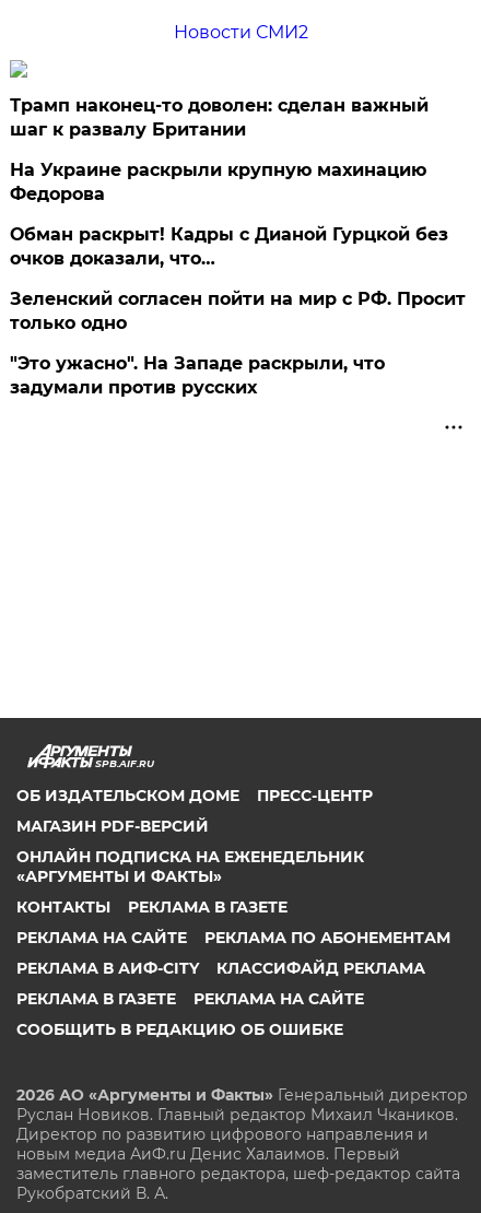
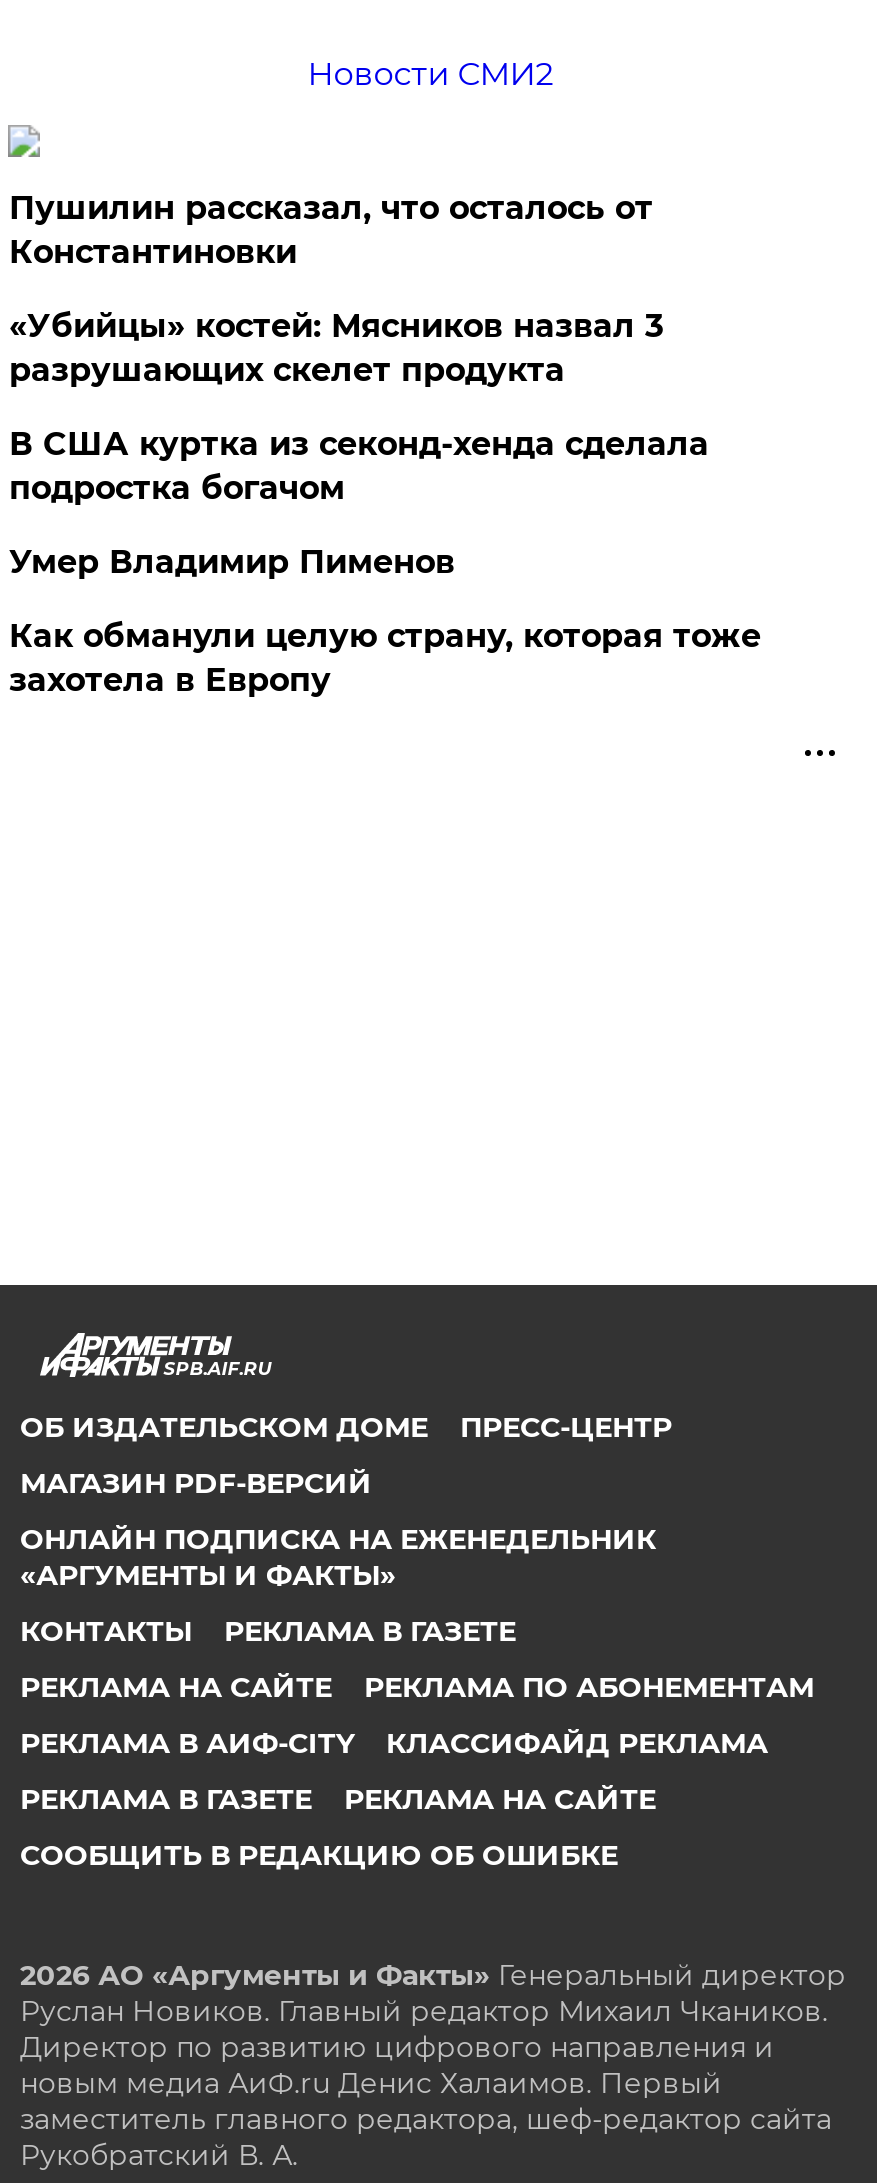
[10,95,429,140] Трамп наконец-то доволен: сделан важный | шаг к развалу Британии -> [9,189,653,271] Пушилин рассказал, что осталось от | Константиновки
[10,159,427,204] На Украине раскрыли крупную махинацию | Федорова -> [9,307,663,389] «Убийцы» костей: Мясников назвал 3 | разрушающих скелет продукта
[10,224,449,269] Обман раскрыт! Кадры с Дианой Гурцкой без | очков доказали, что… -> [9,425,709,507] В США куртка из секонд-хенда сделала | подростка богачом
[10,288,466,333] Зеленский согласен пойти на мир с РФ. Просит | только одно -> [9,543,455,581] Умер Владимир Пименов
[10,353,385,398] "Это ужасно". На Западе раскрыли, что | задумали против русских -> [9,617,761,699] Как обманули целую страну, которая тоже | захотела в Европу

